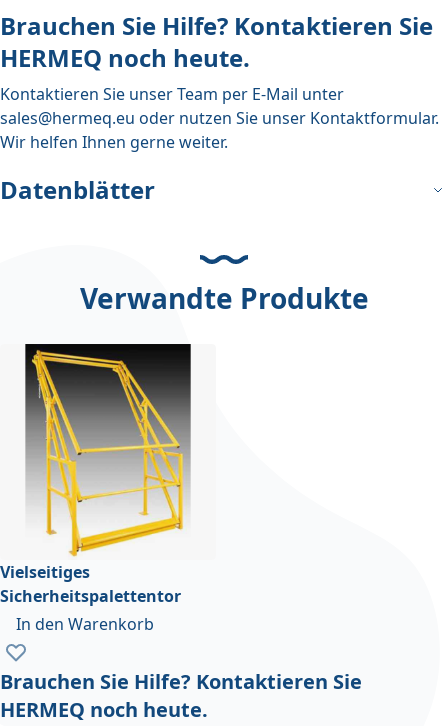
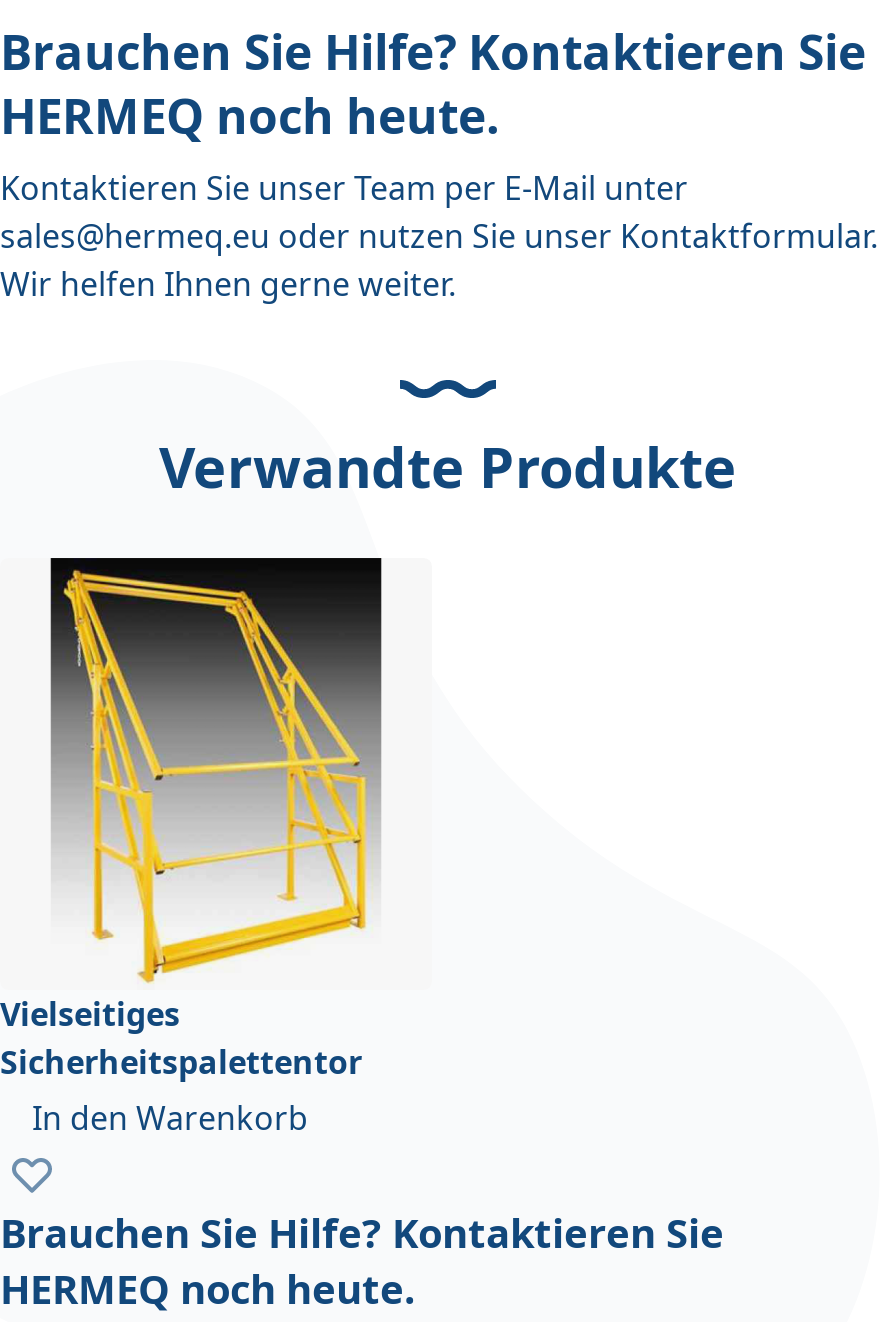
[0,173,155,206] Datenblätter -> none

